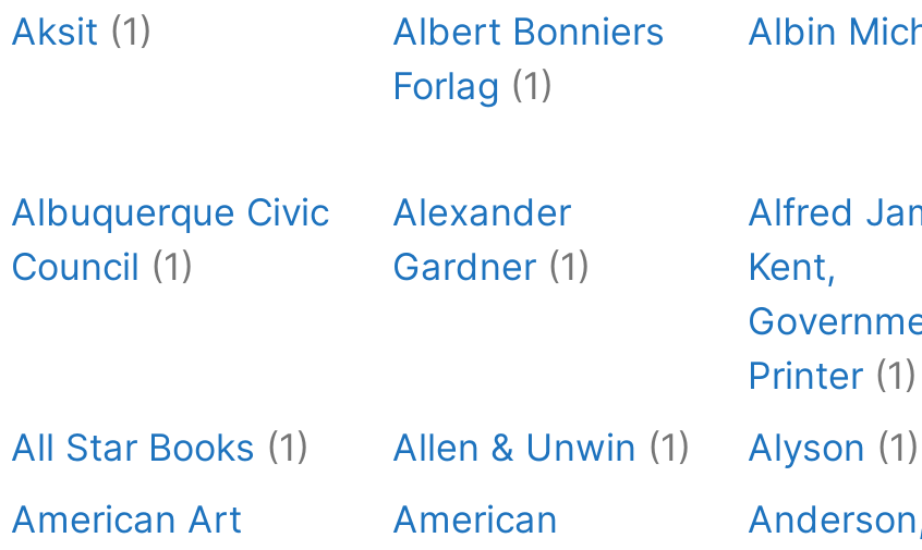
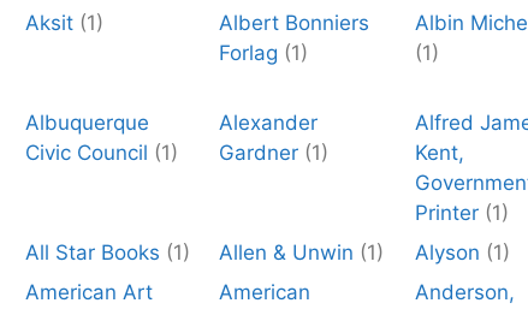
[11,191,329,289] Albuquerque Civic | Council (1) -> [25,41,439,165] (1) | Albuquerque | Civic Council (1)

